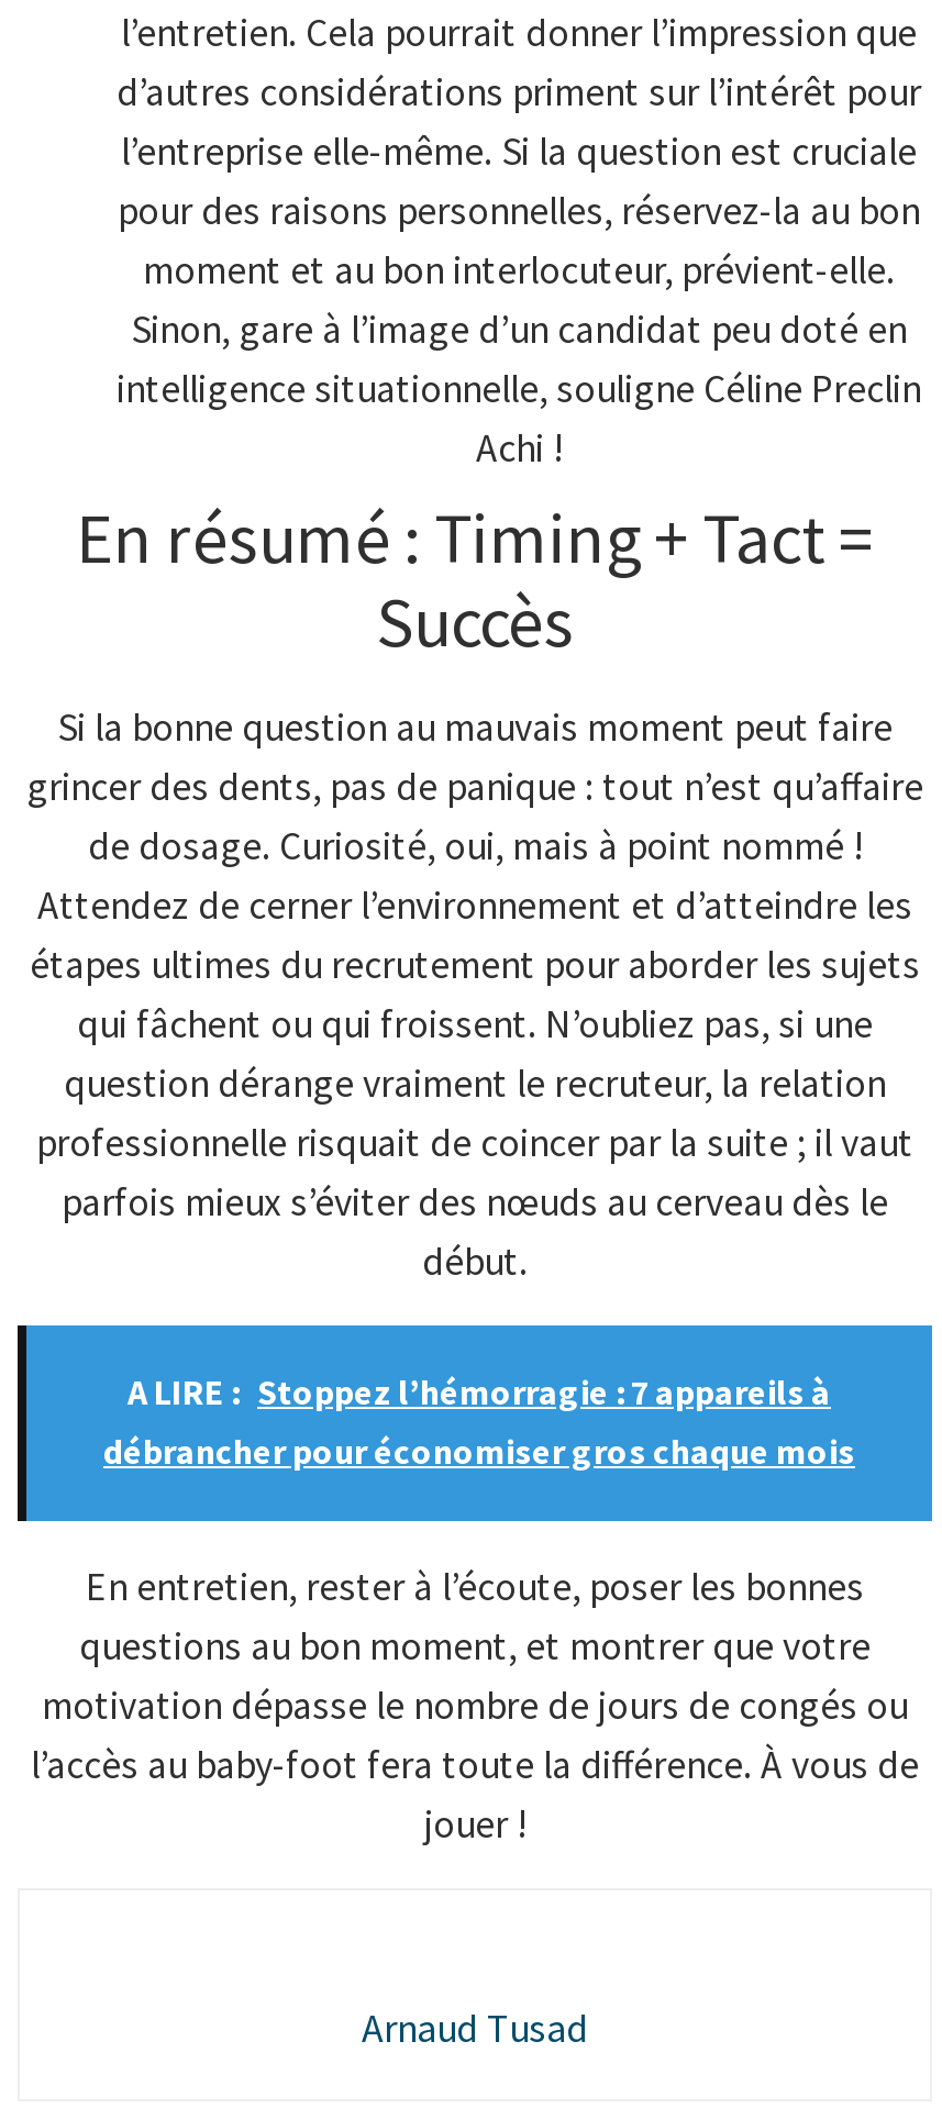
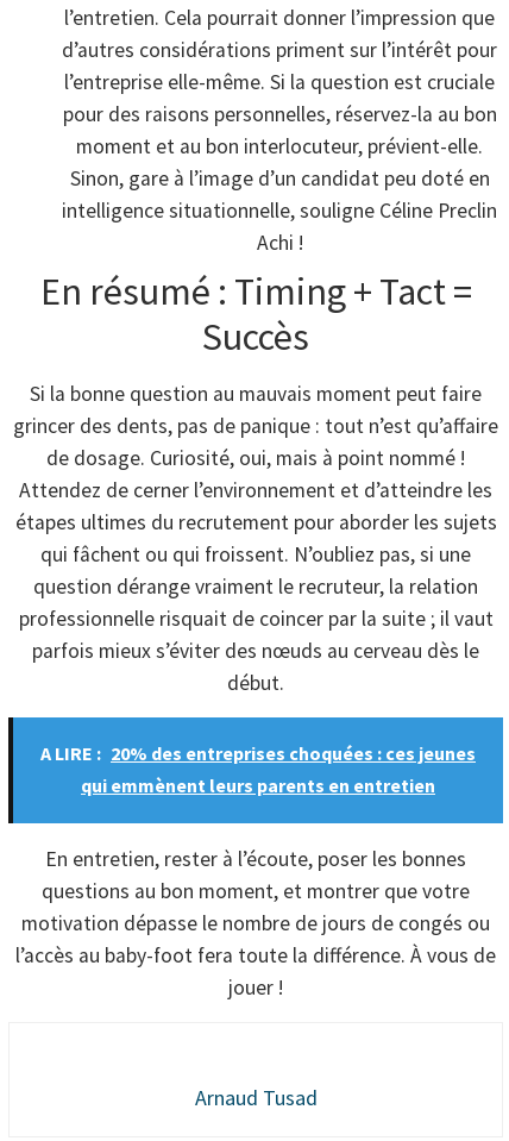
[103,1370,855,1473] A LIRE : Stoppez l’hémorragie : 7 appareils à | débrancher pour économiser gros chaque mois -> [40,741,476,797] A LIRE : 20% des entreprises choquées : ces jeunes | qui emmènent leurs parents en entretien

